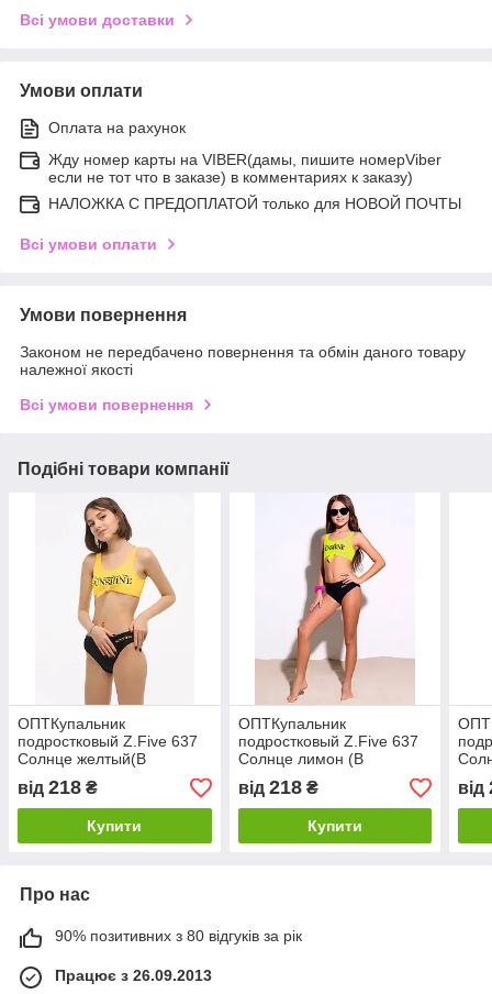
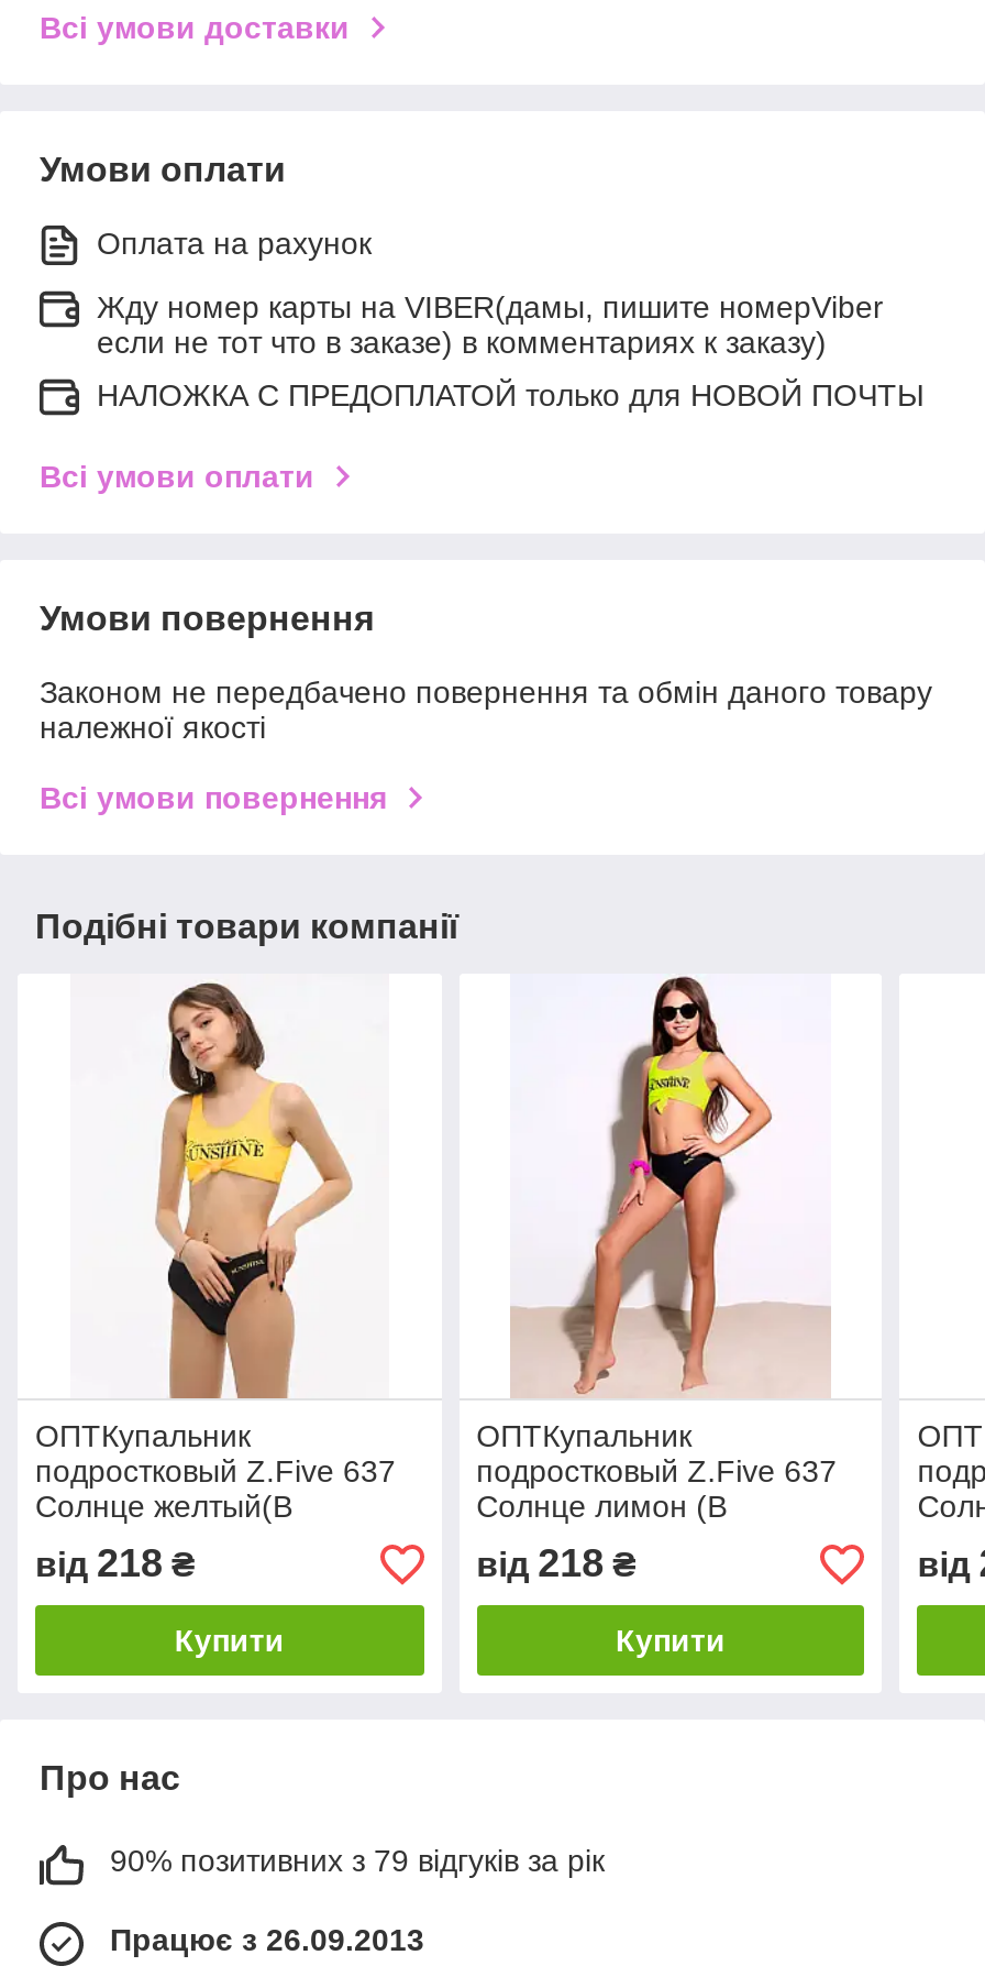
[55,927,302,945] 90% позитивних з 80 відгуків за рік -> [110,1843,605,1878] 90% позитивних з 79 відгуків за рік

